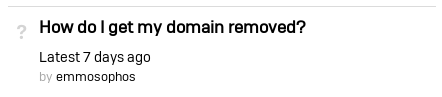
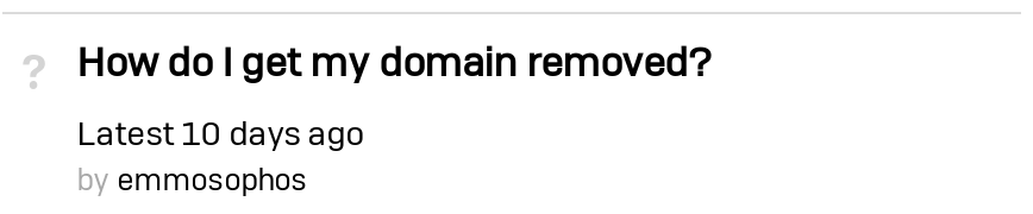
[39,48,151,66] Latest 7 days ago -> [77,112,365,155] Latest 10 days ago

